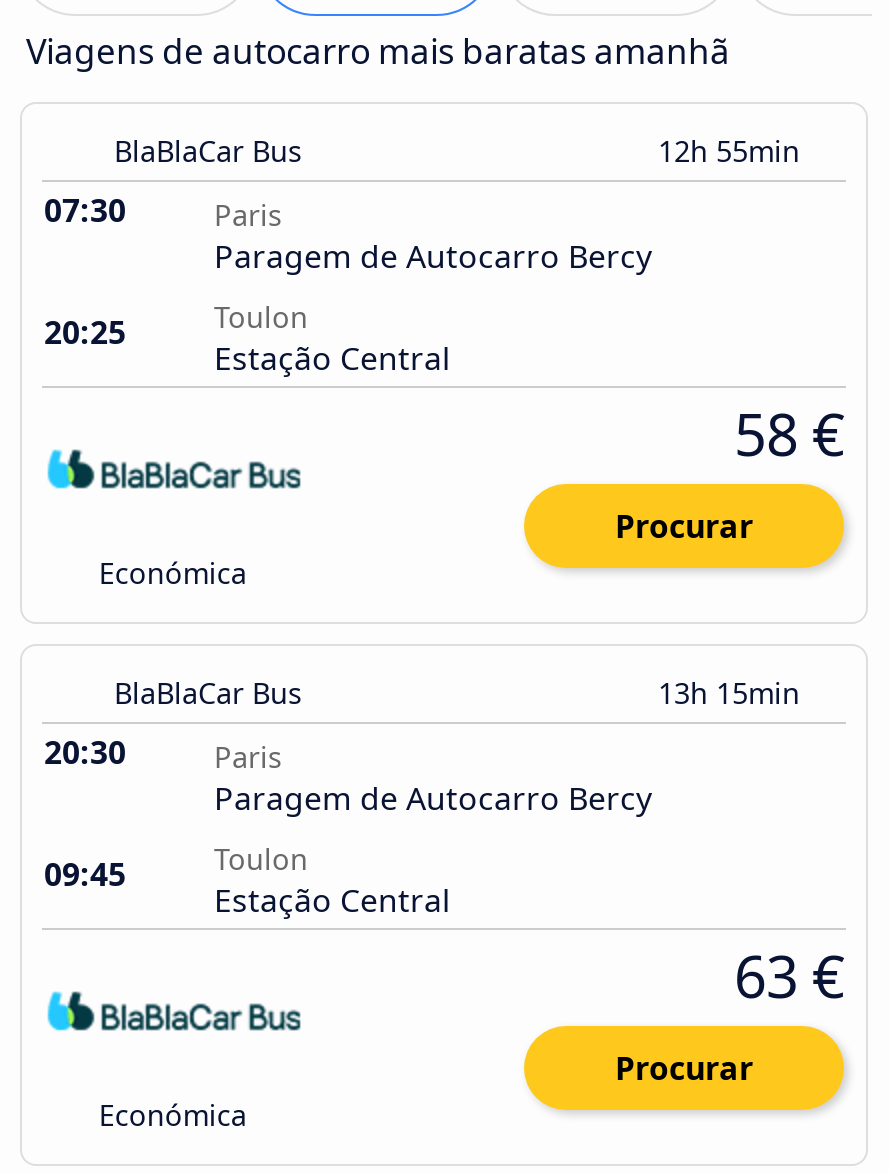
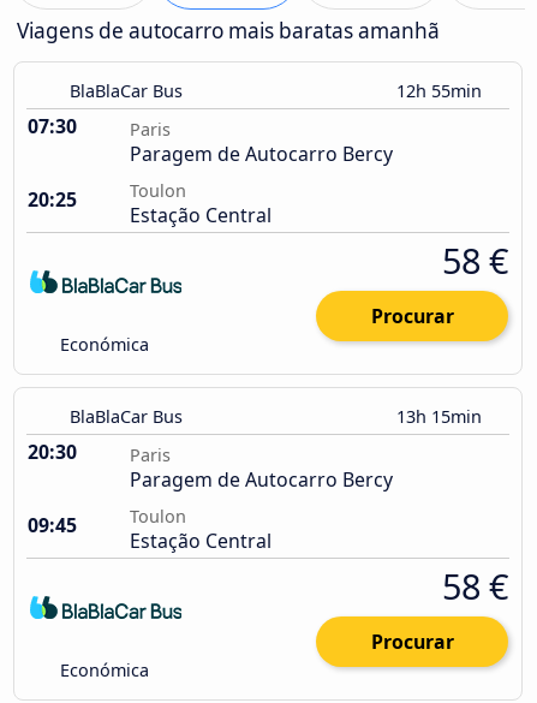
[734,936,844,1014] 63 € -> [442,563,508,610] 58 €

